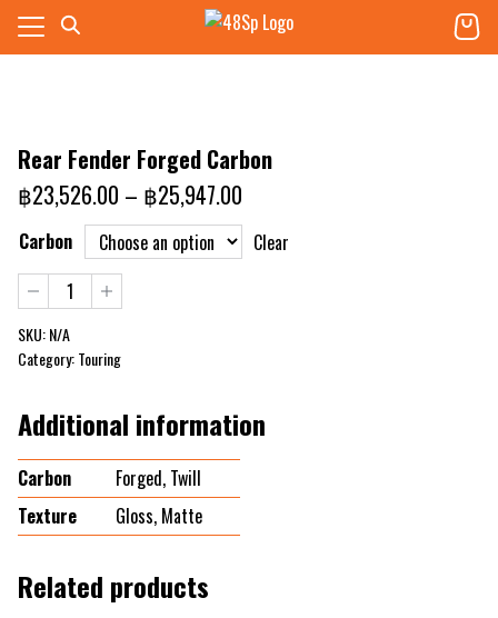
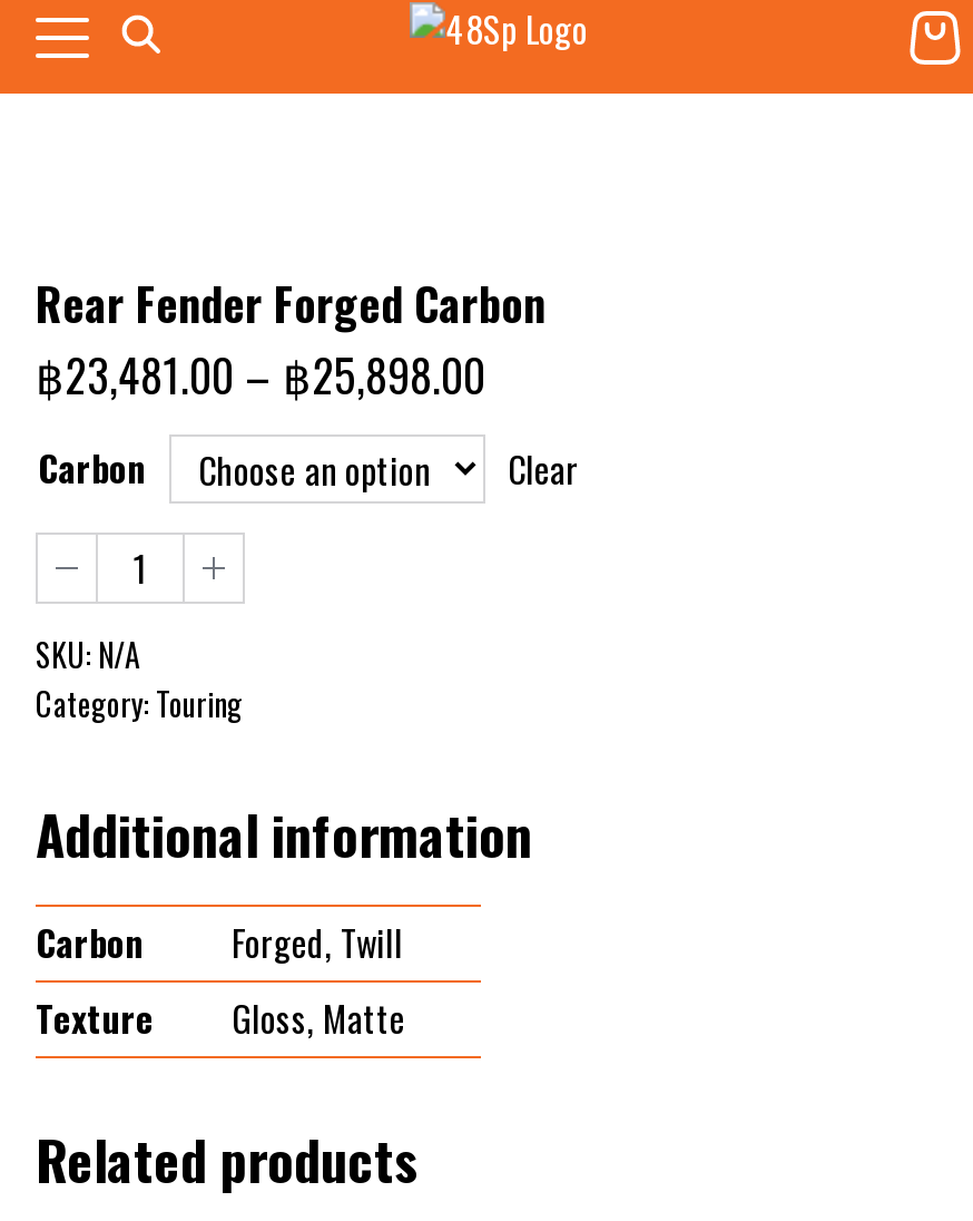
[18,178,242,211] ฿23,526.00 –฿25,947.00 -> [36,341,485,408] ฿23,481.00 –฿25,898.00

